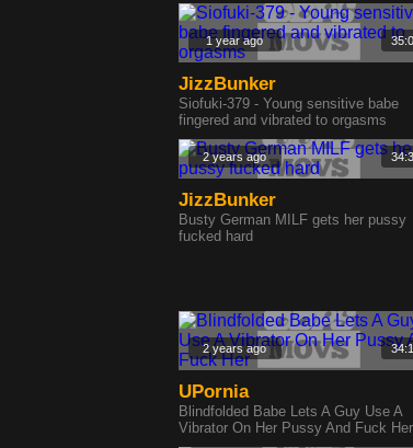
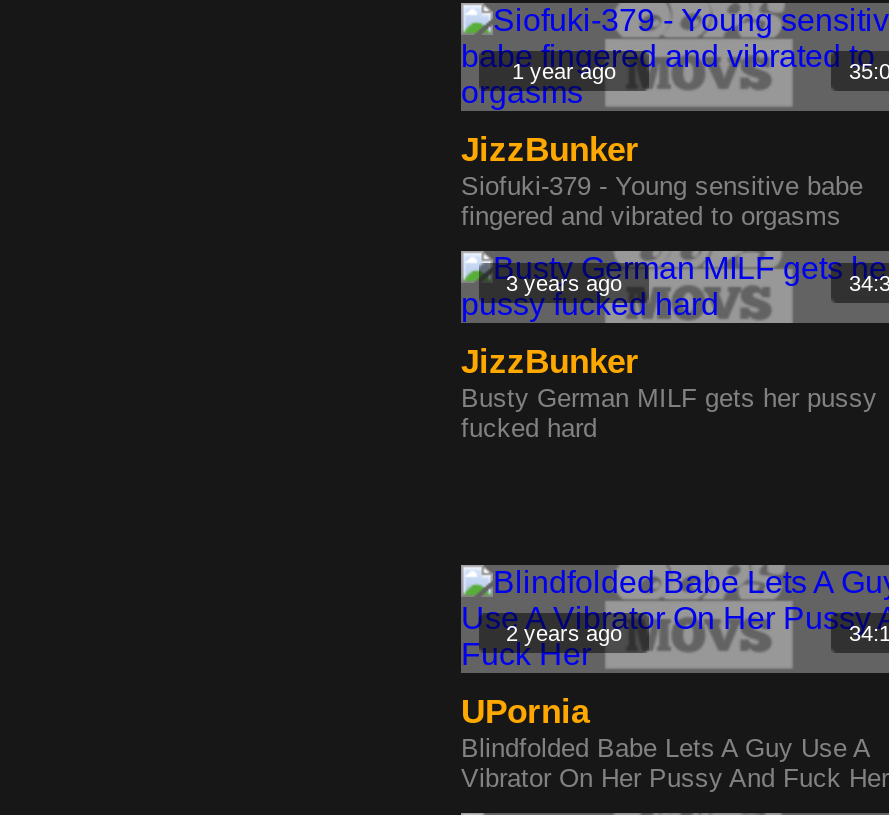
[203,150,267,163] 2 years ago -> [506,271,622,295] 3 years ago

